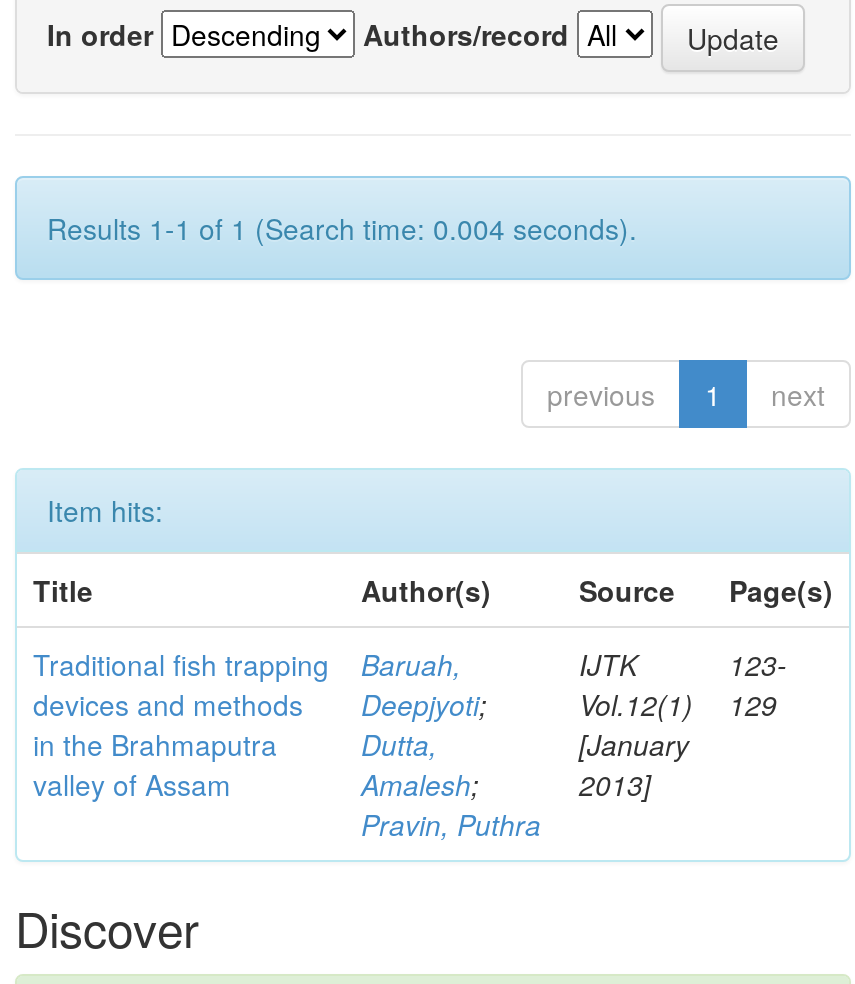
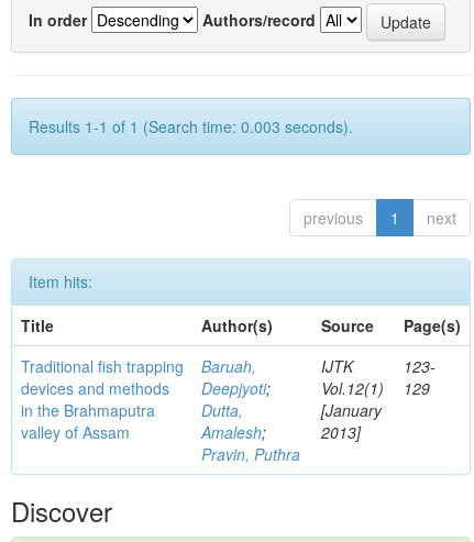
[47,208,637,248] Results 1-1 of 1 (Search time: 0.004 seconds). -> [29,115,353,137] Results 1-1 of 1 (Search time: 0.003 seconds).

